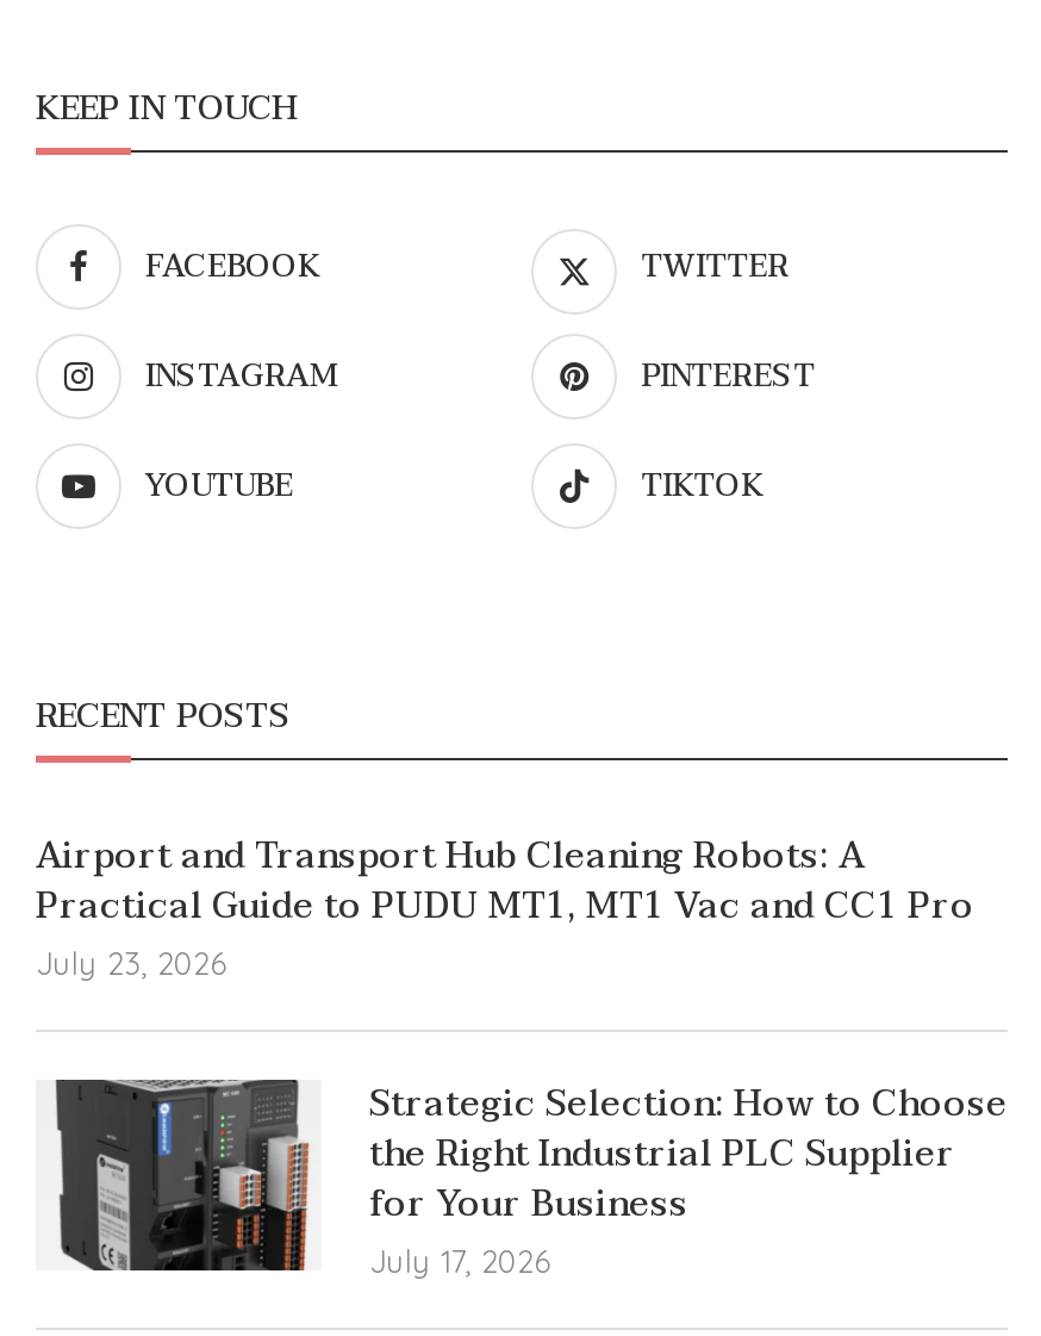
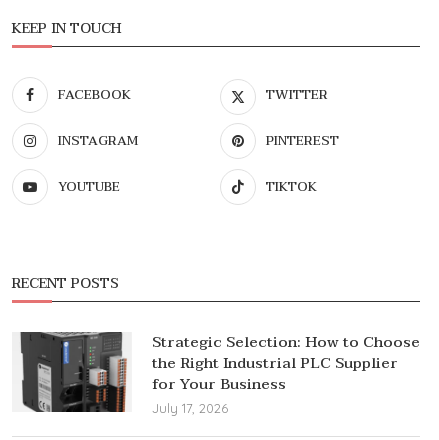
[36,825,974,982] Airport and Transport Hub Cleaning Robots: A | Practical Guide to PUDU MT1, MT1 Vac and CC1 Pro | July 23, 2026 -> none

